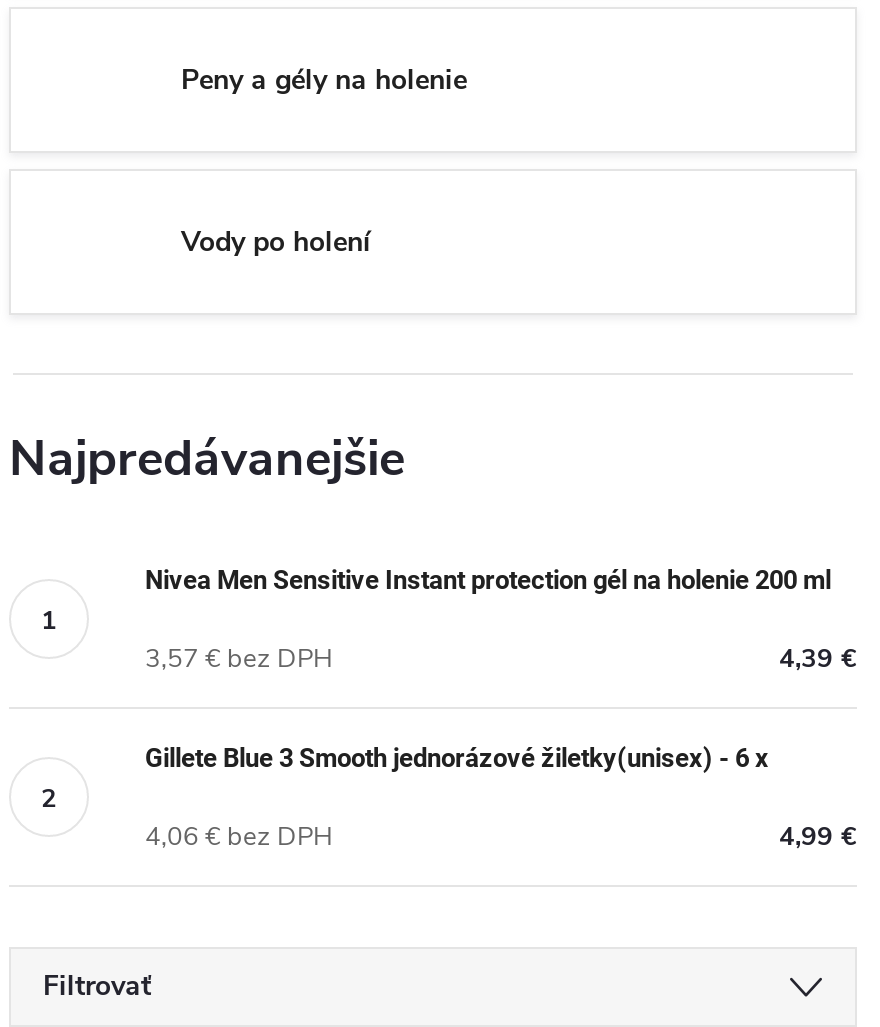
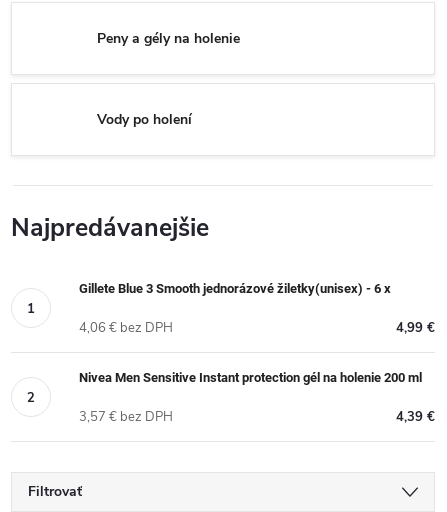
moved [145,565,857,677] -> [79,370,435,426]: Nivea Men Sensitive Instant protection gél na holenie 200 ml | 4,39 € | 3,57 € bez DPH
moved [145,743,857,855] -> [79,281,435,337]: Gillete Blue 3 Smooth jednorázové žiletky(unisex) - 6 x | 4,99 € | 4,06 € bez DPH

